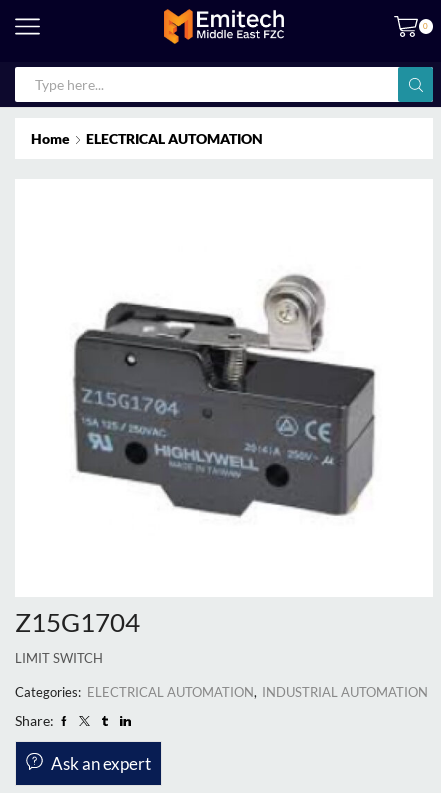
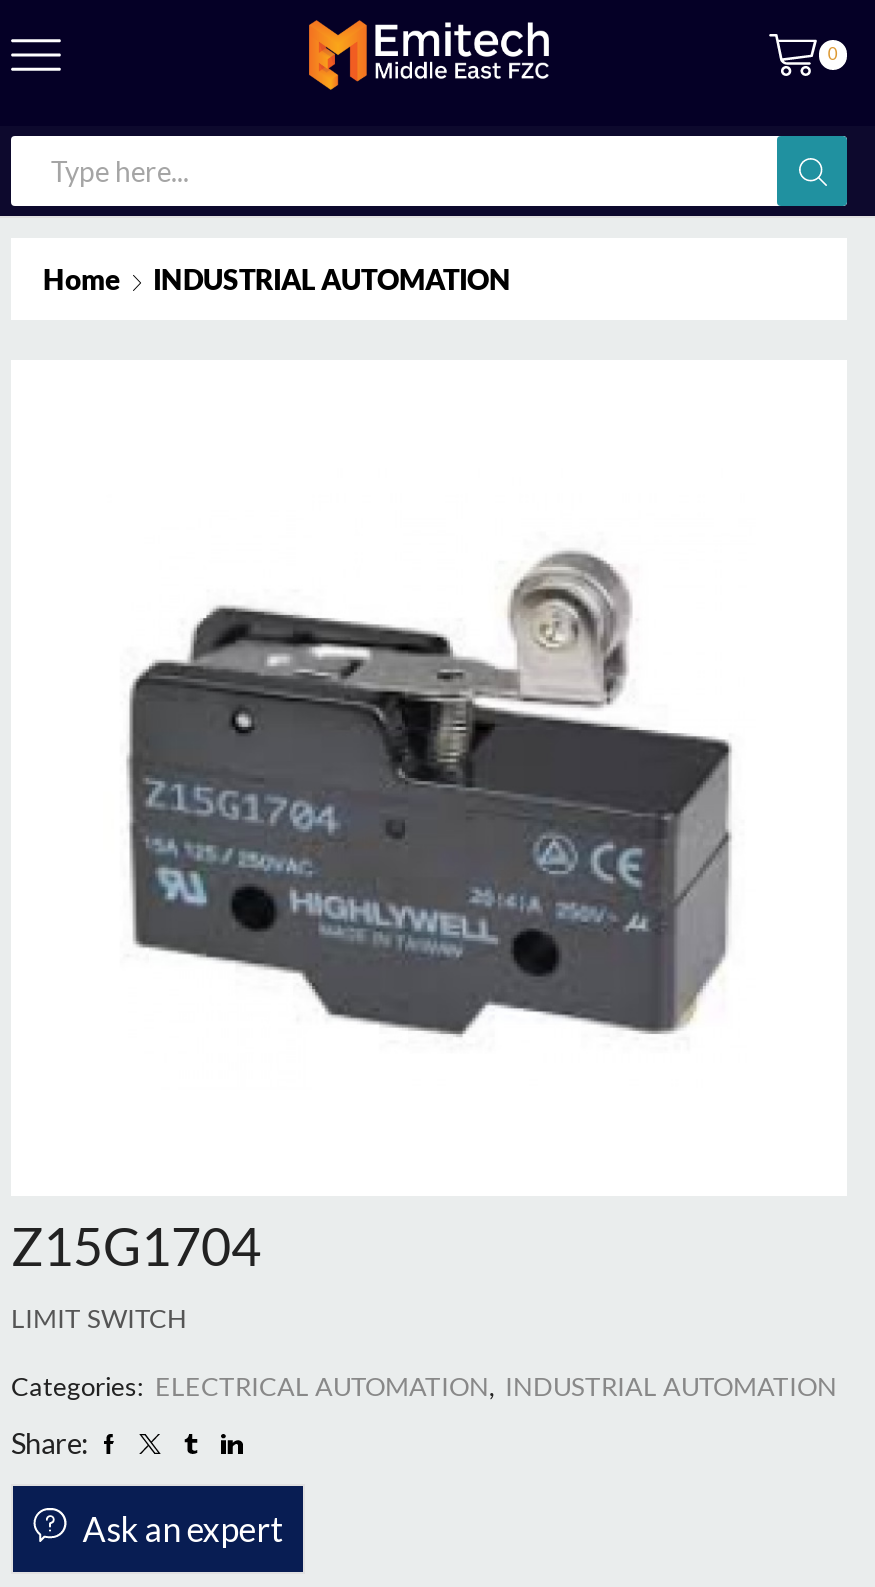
[86,130,263,147] ELECTRICAL AUTOMATION -> [153,262,511,296] INDUSTRIAL AUTOMATION

